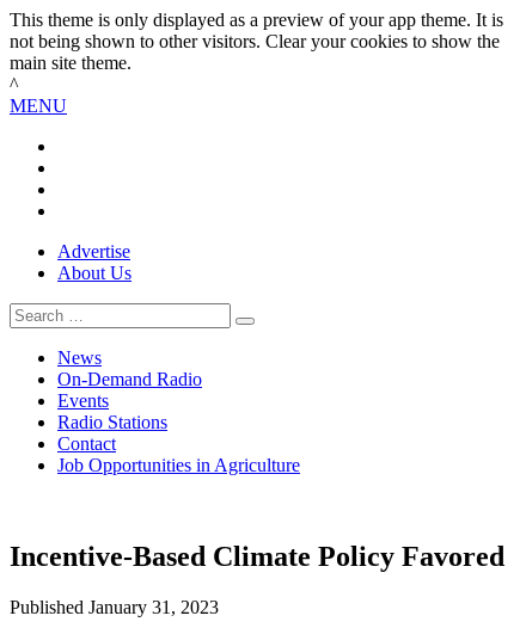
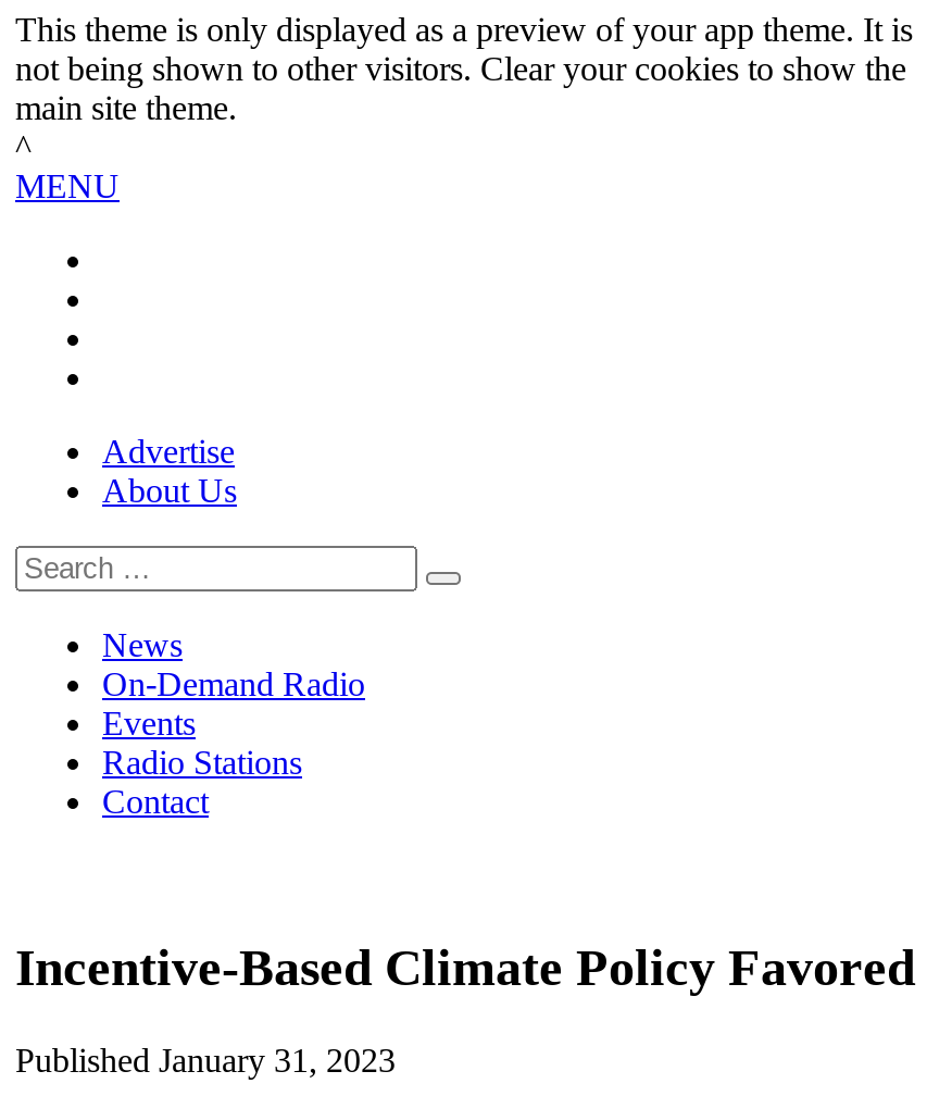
[57,455,300,475] Job Opportunities in Agriculture -> none

